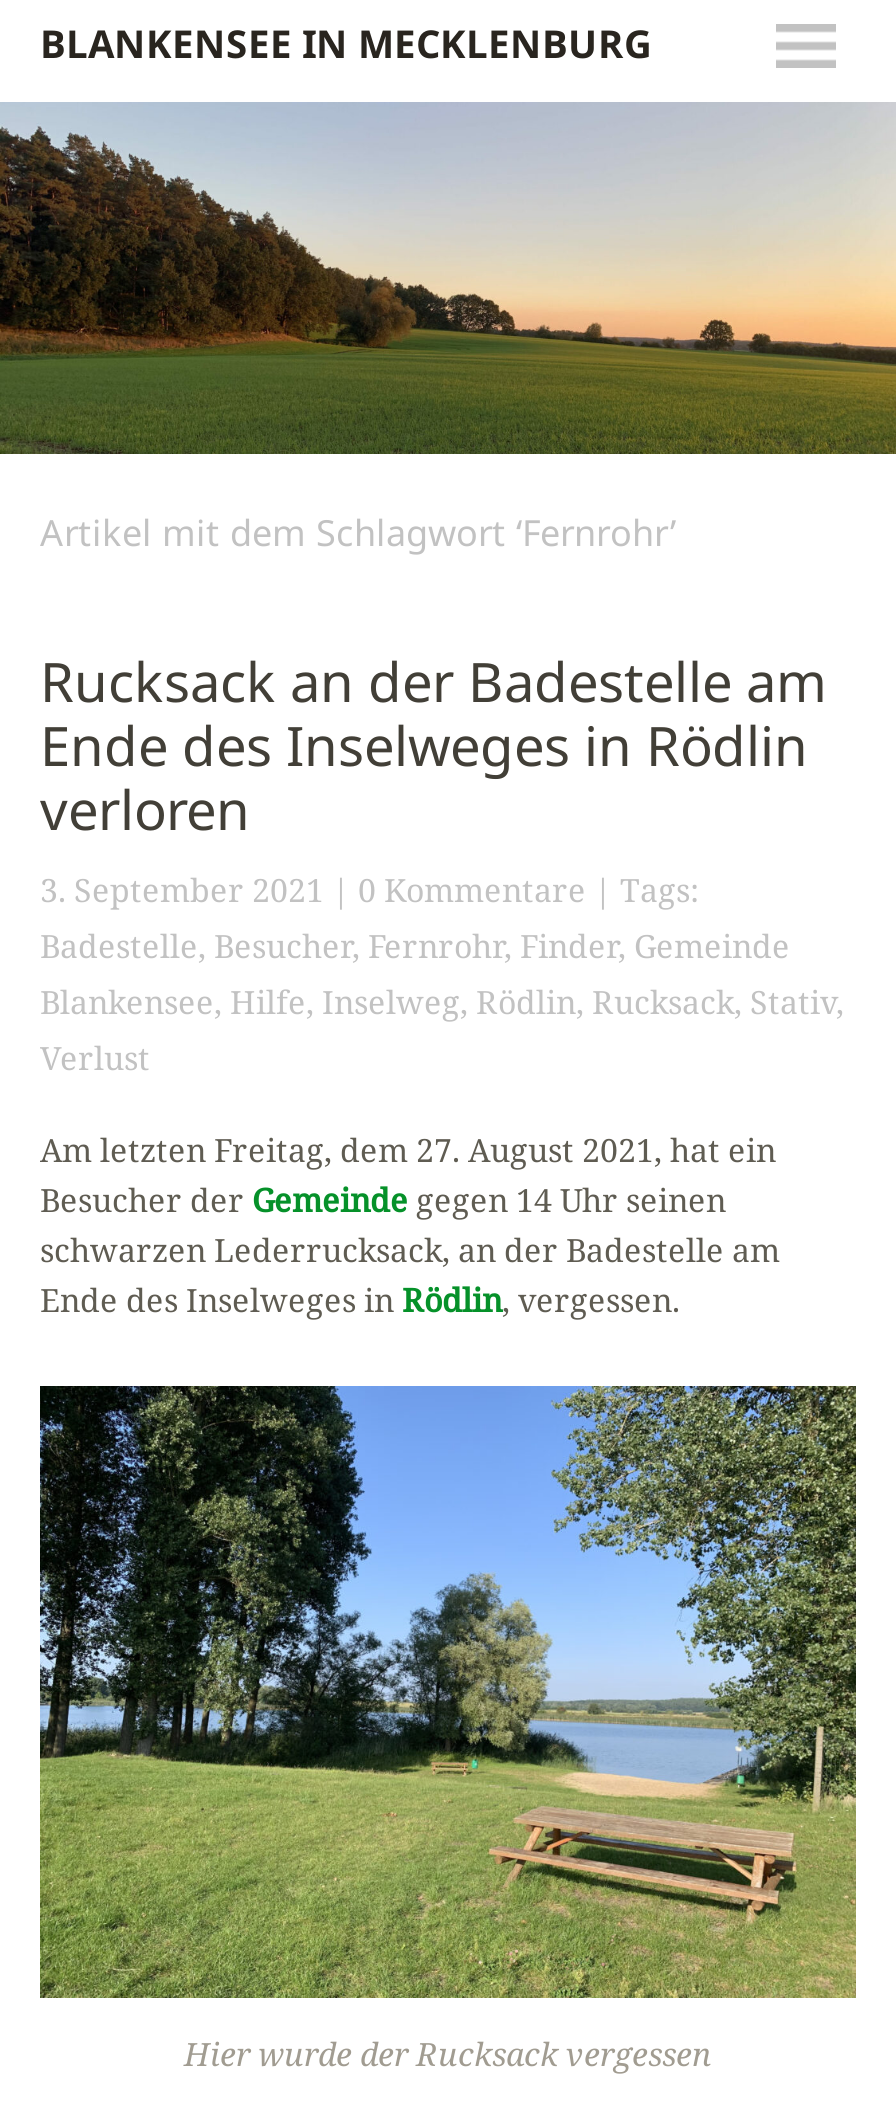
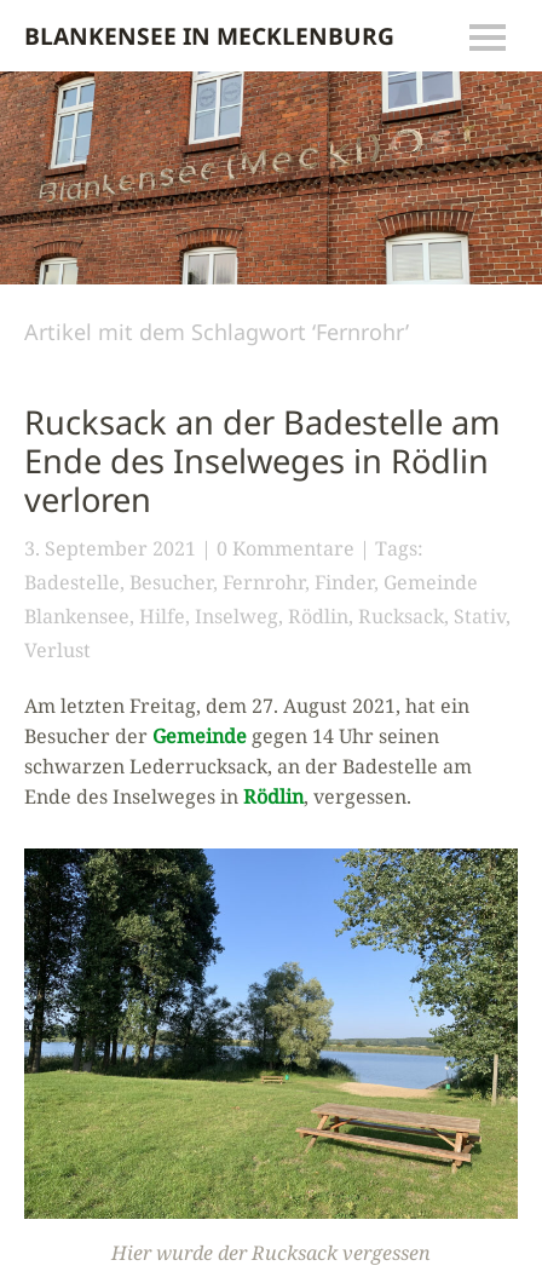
[6,102,890,456] [image] -> [4,70,538,286] [image]

